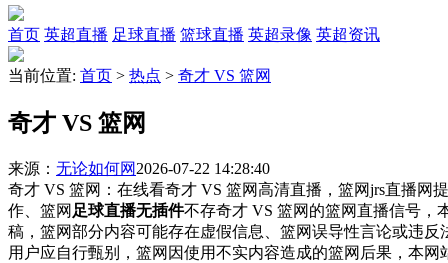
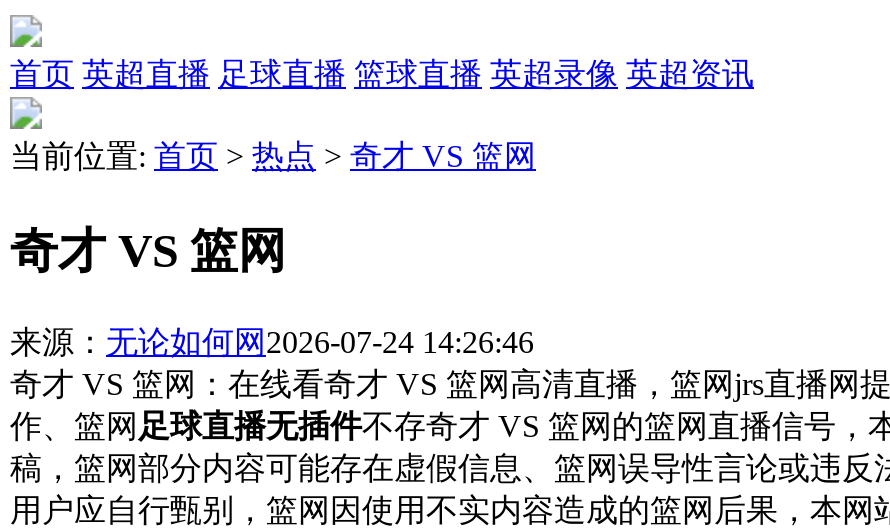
[8,160,270,177] 来源：无论如何网2026-07-22 14:28:40 -> [10,325,534,359] 来源：无论如何网2026-07-24 14:26:46

